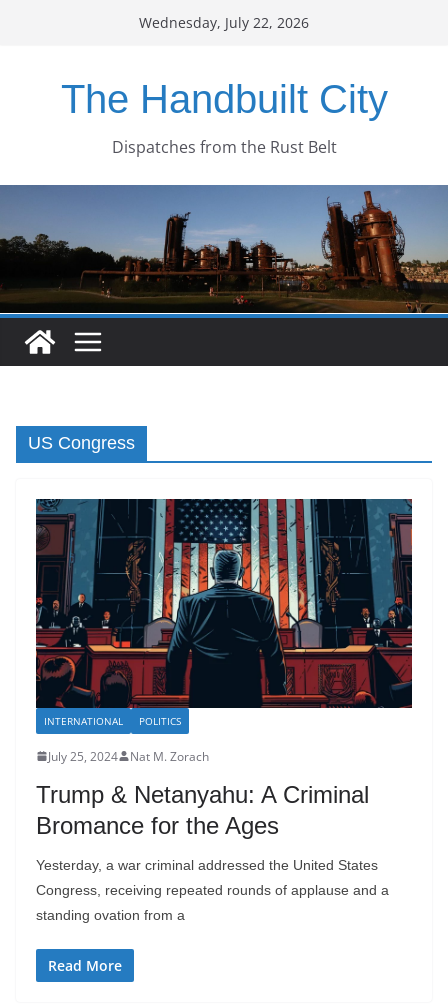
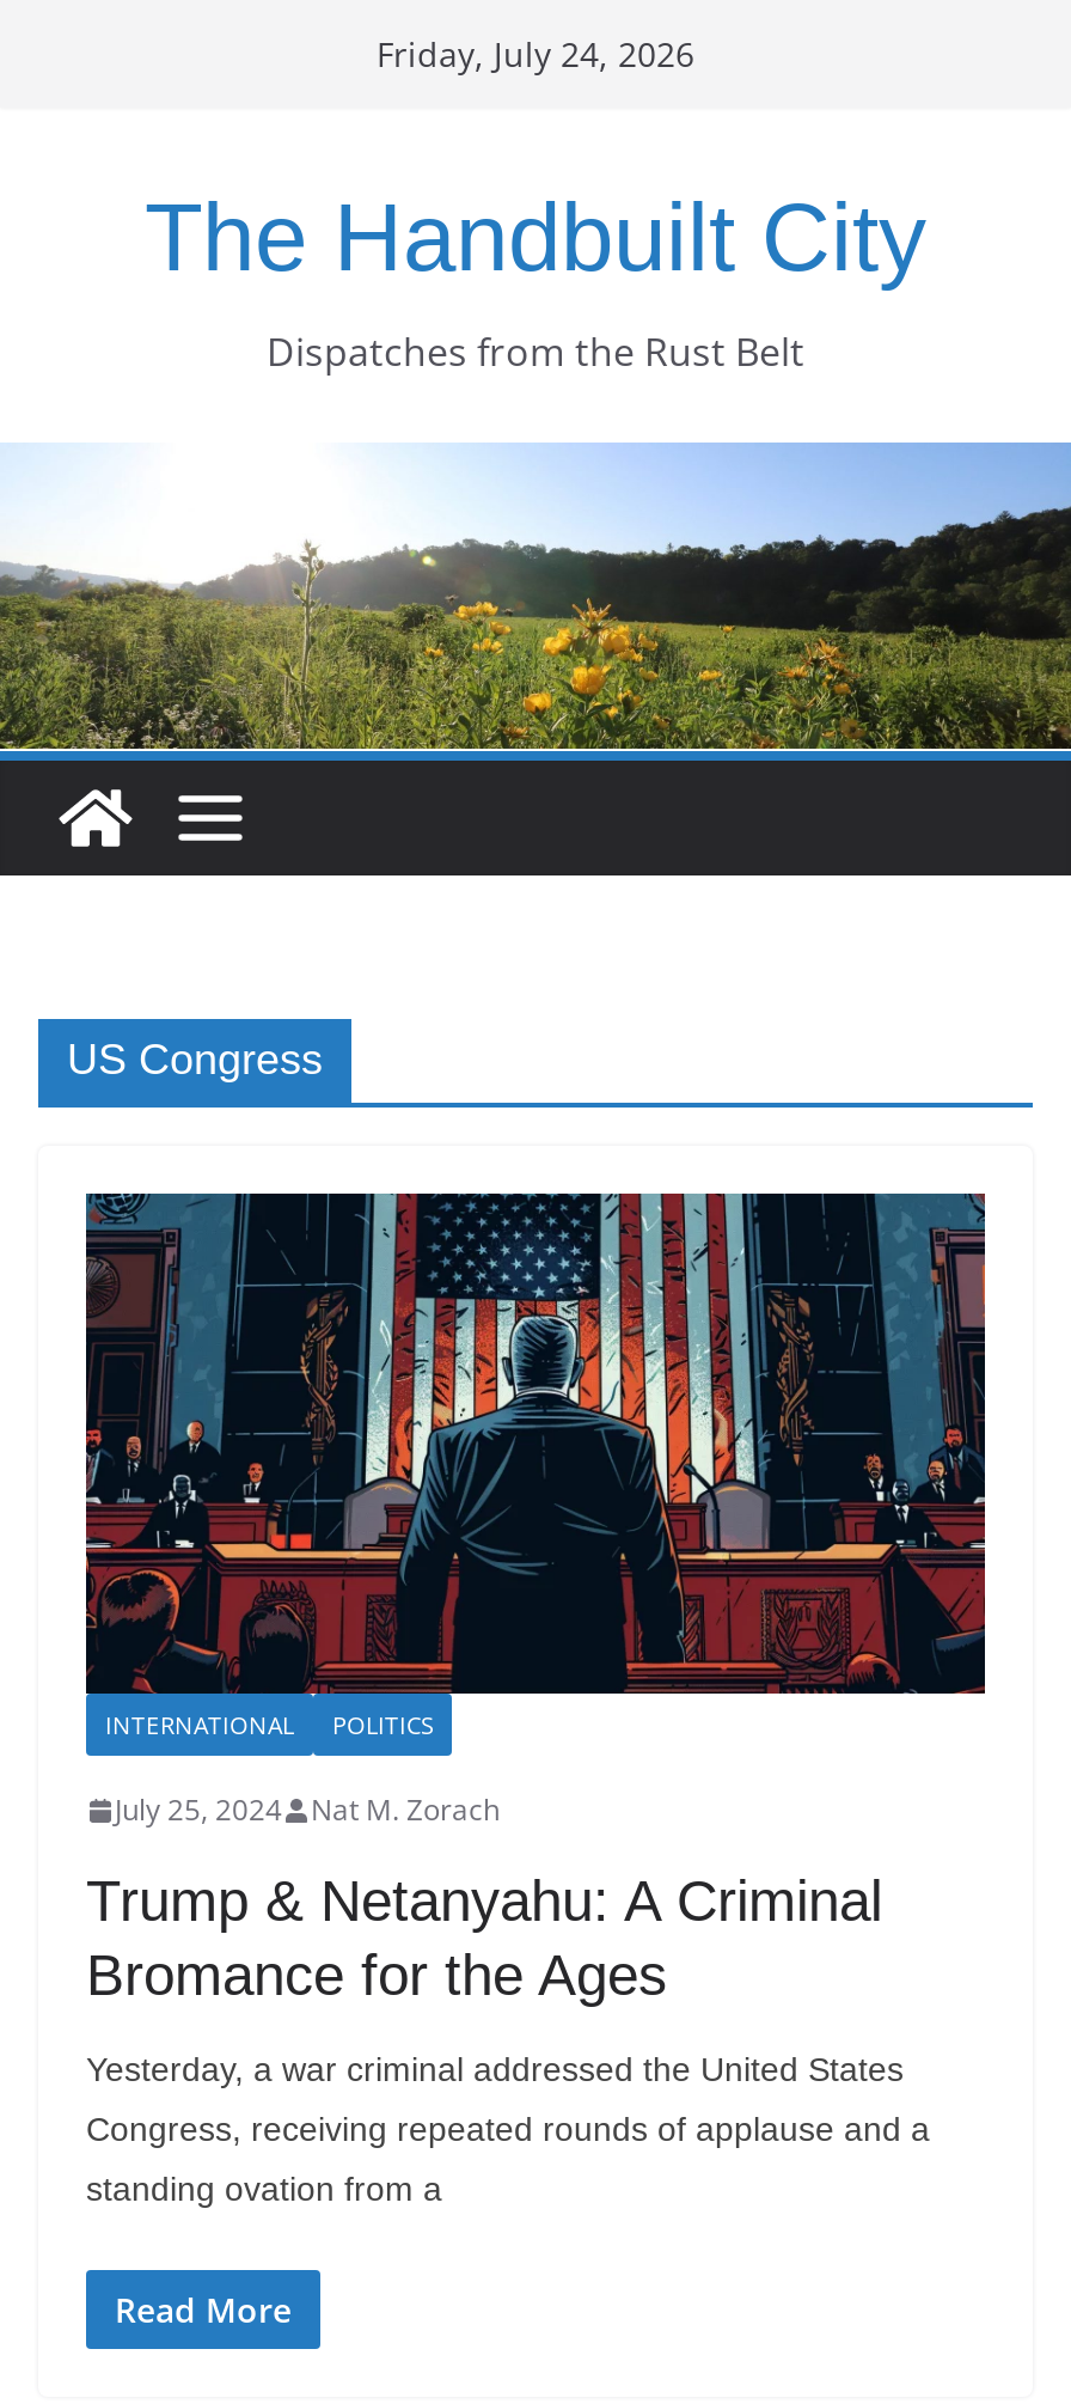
[139,13,309,32] Wednesday, July 22, 2026 -> [377,31,694,77] Friday, July 24, 2026
[3,184,445,314] [image] -> [7,443,1064,751] [image]

